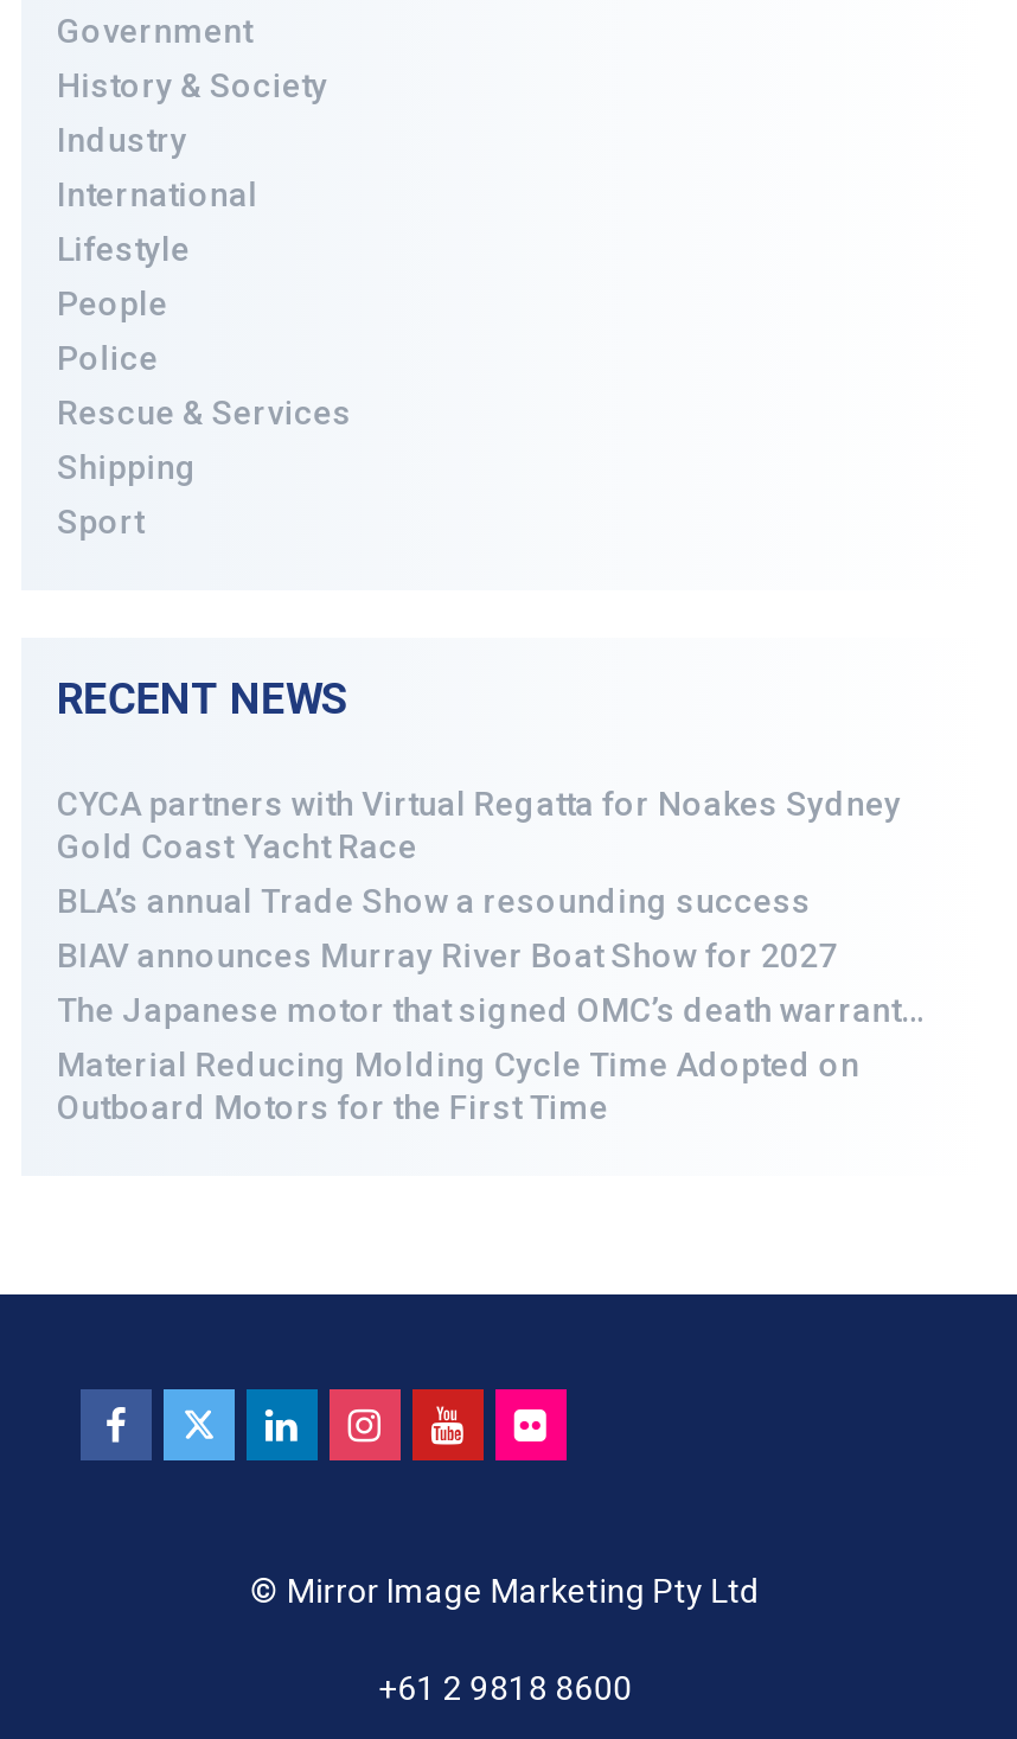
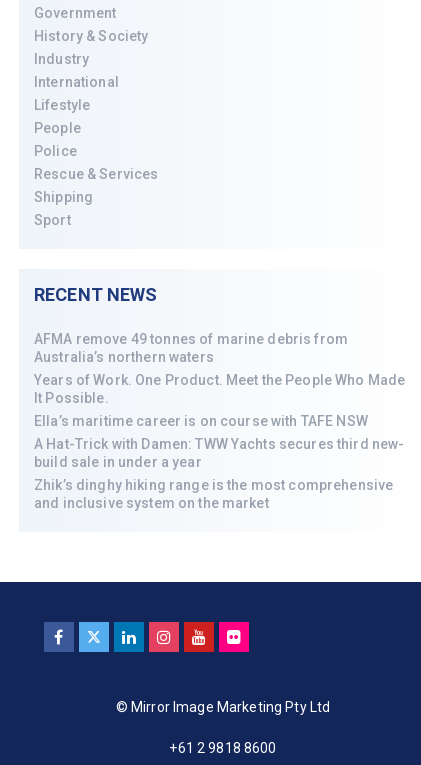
[57,785,925,1126] CYCA partners with Virtual Regatta for Noakes Sydney | Gold Coast Yacht Race | BLA’s annual Trade Show a resounding success | BIAV announces Murray River Boat Show for 2027 | The Japanese motor that signed OMC’s death warrant… | Material Reducing Molding Cycle Time Adopted on | Outboard Motors for the First Time -> [34,331,405,511] AFMA remove 49 tonnes of marine debris from | Australia’s northern waters | Years of Work. One Product. Meet the People Who Made | It Possible. | Ella’s maritime career is on course with TAFE NSW | A Hat-Trick with Damen: TWW Yachts secures third new- | build sale in under a year | Zhik’s dinghy hiking range is the most comprehensive | and inclusive system on the market

